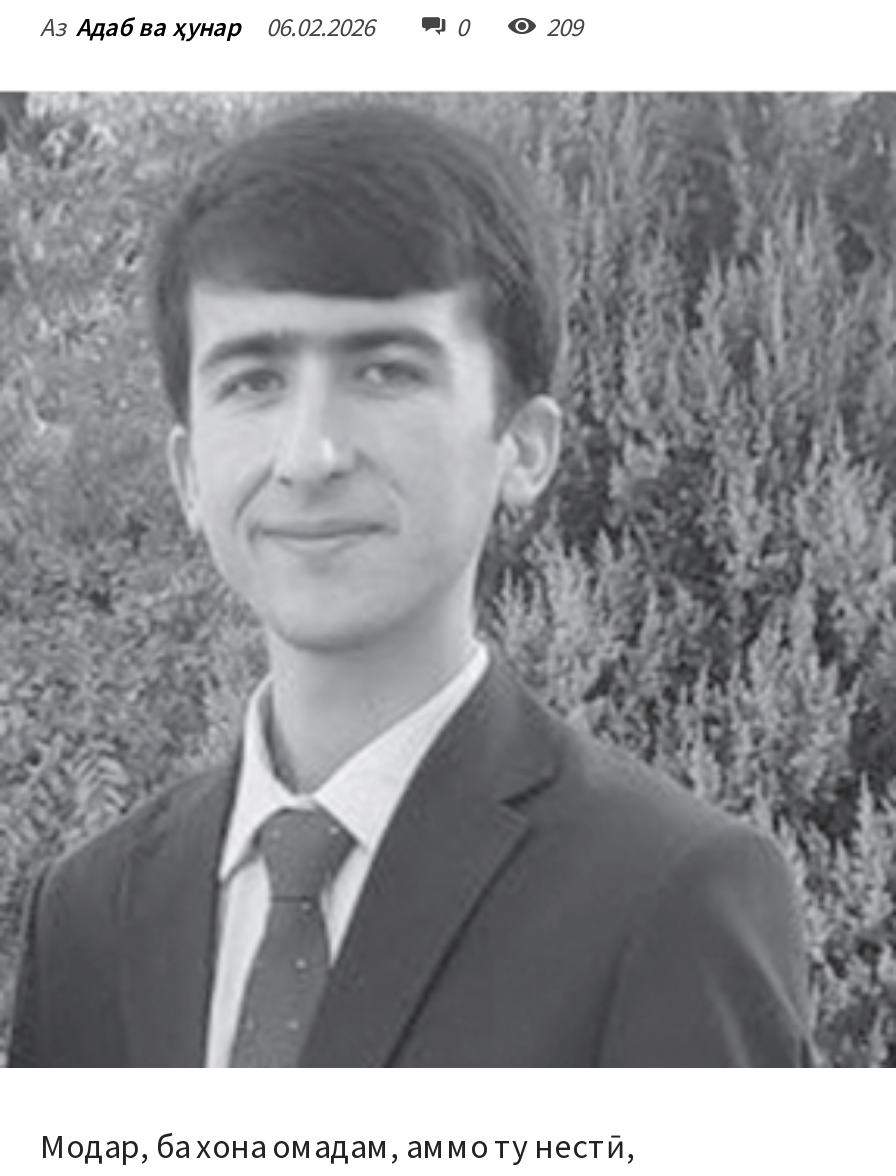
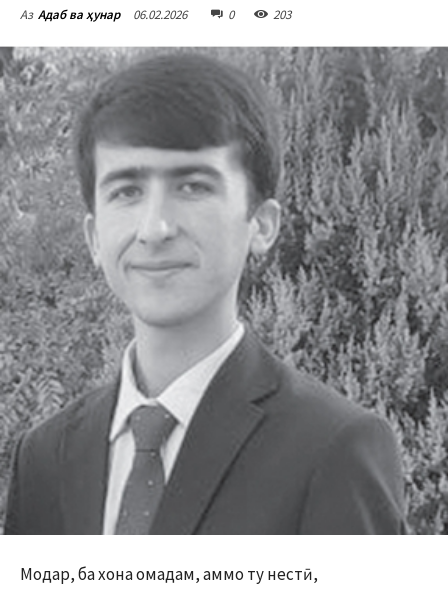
[546,9,582,43] 209 -> [273,5,291,22] 203

